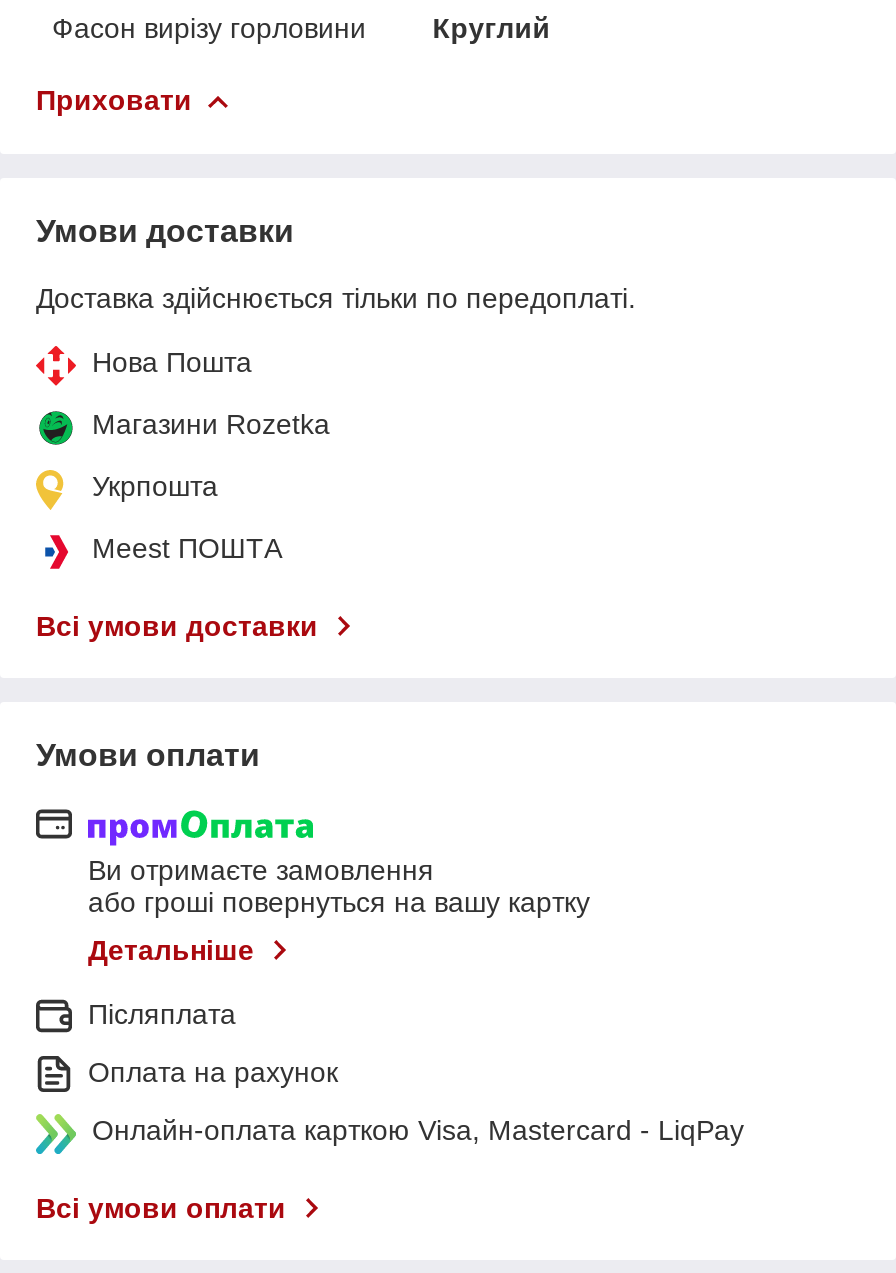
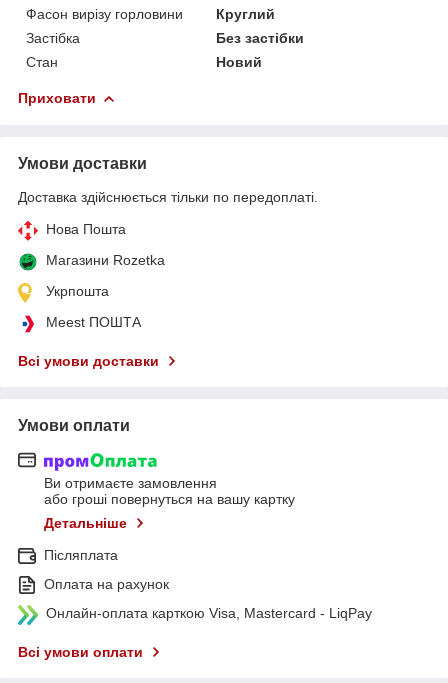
none -> [26,30,304,70] Застібка | Без застібки | Стан | Новий

